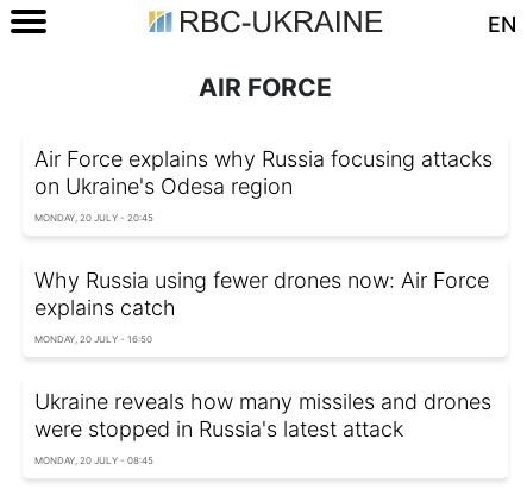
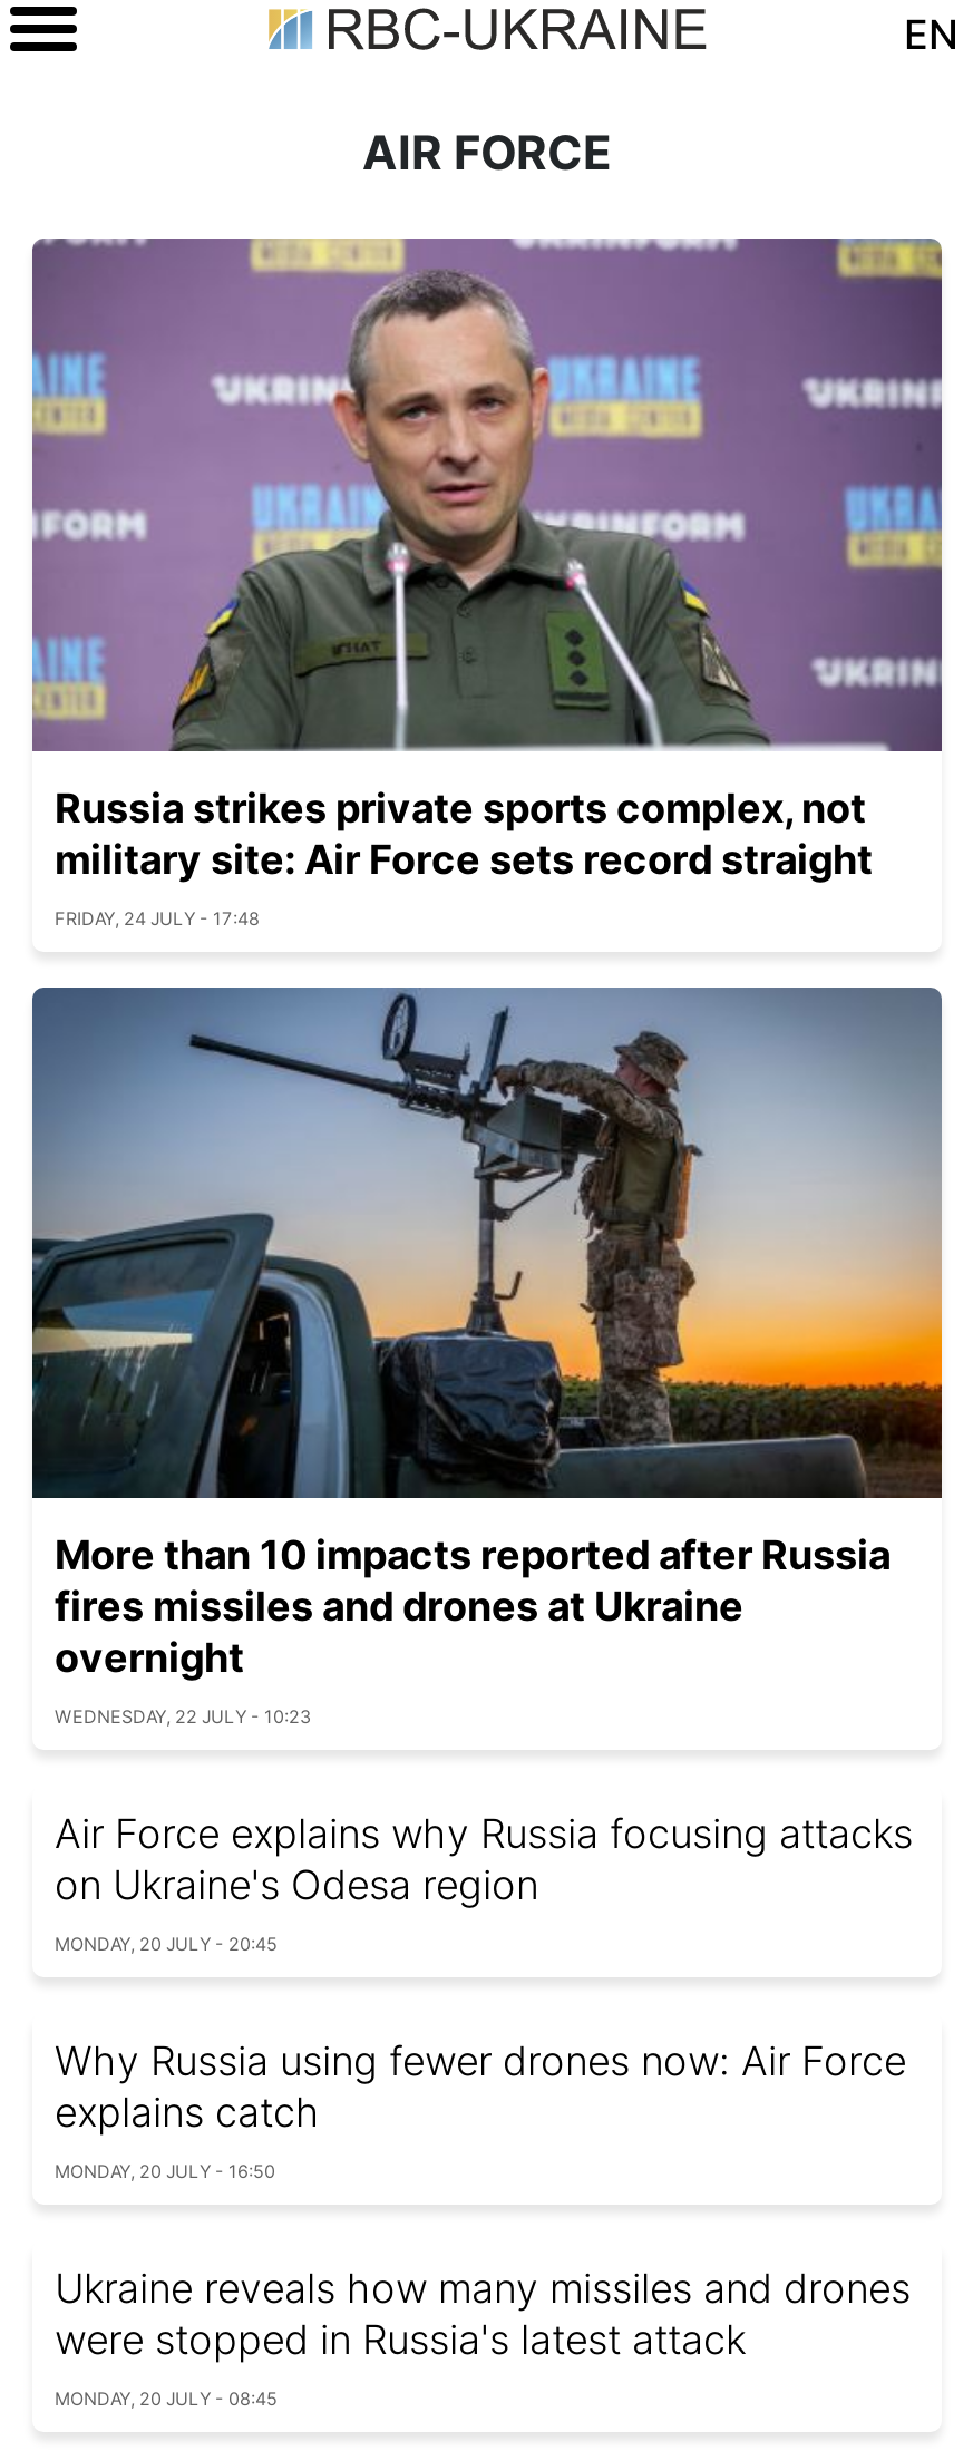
none -> [30,236,944,928] [image] | Russia strikes private sports complex, not | military site: Air Force sets record straight | FRIDAY, 24 JULY - 17:48
none -> [30,985,944,1728] [image] | More than 10 impacts reported after Russia | fires missiles and drones at Ukraine | overnight | WEDNESDAY, 22 JULY - 10:23

